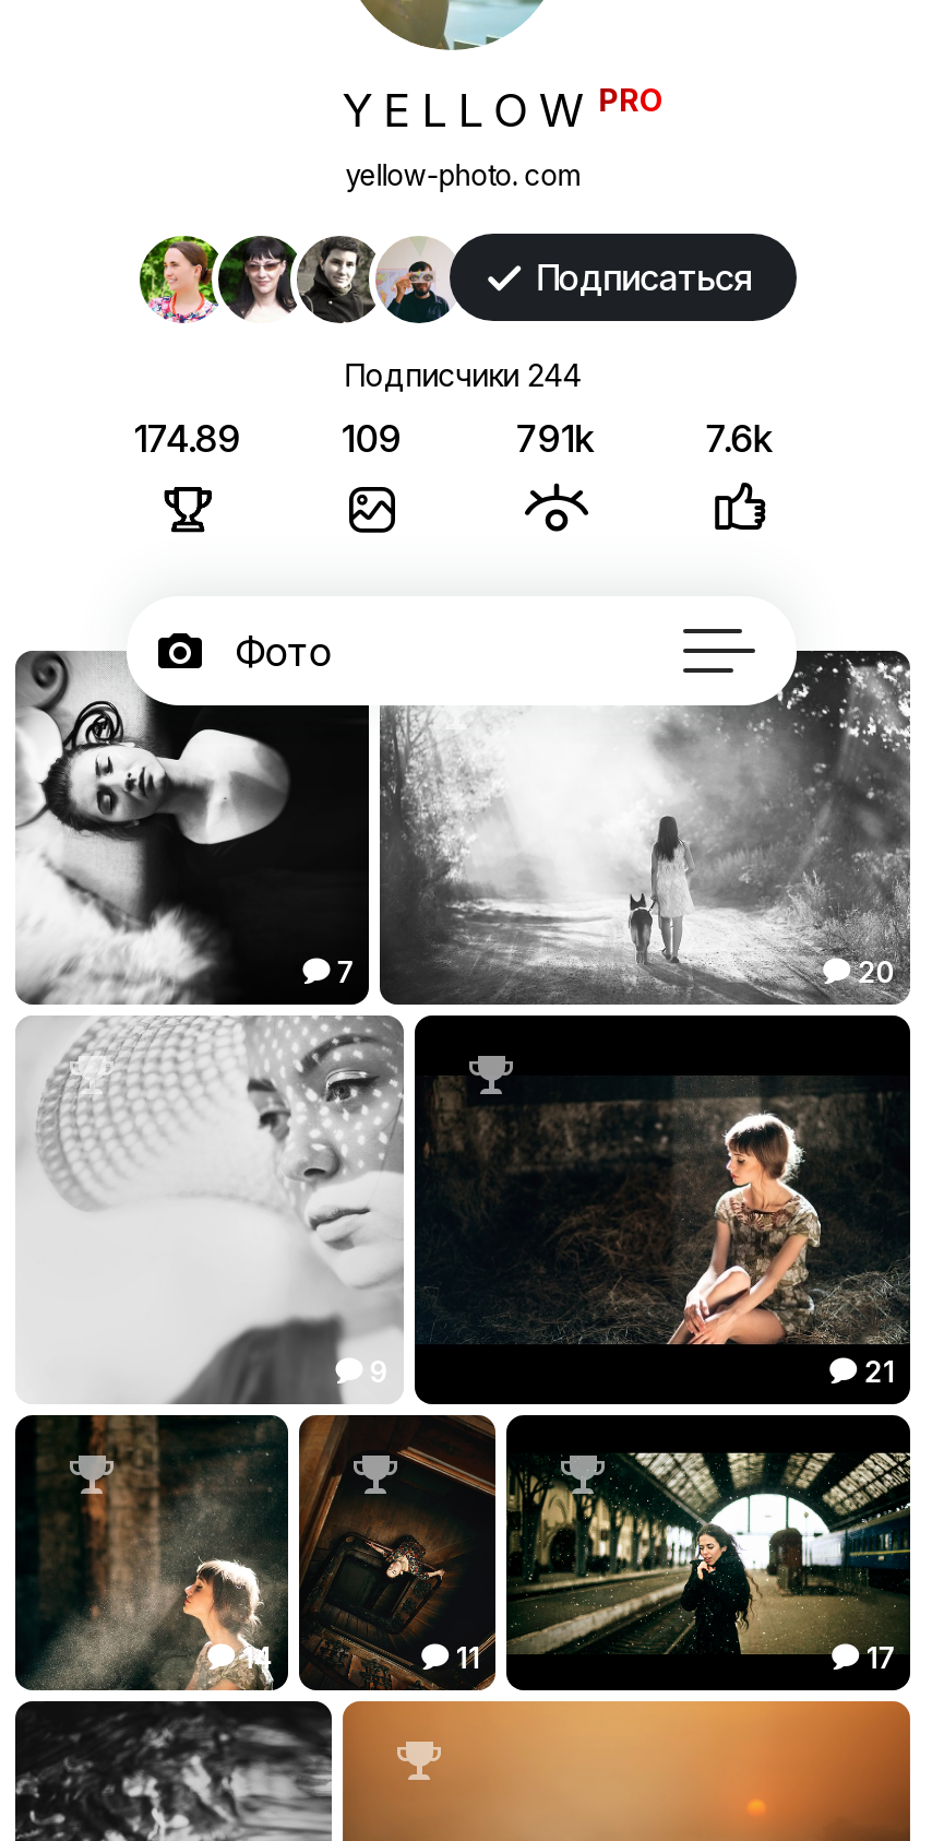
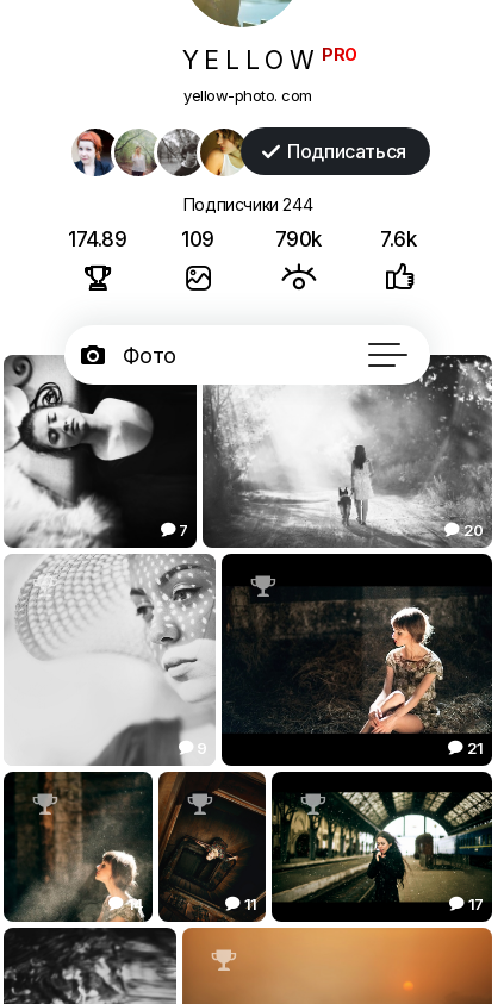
[138,234,456,325] [image] -> [71,127,244,177] [image]
[516,417,593,461] 791k -> [275,227,321,251] 790k

